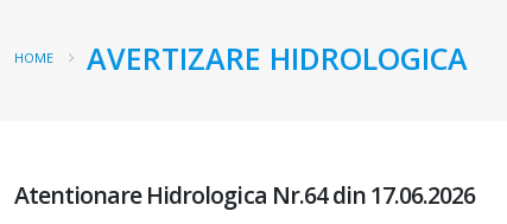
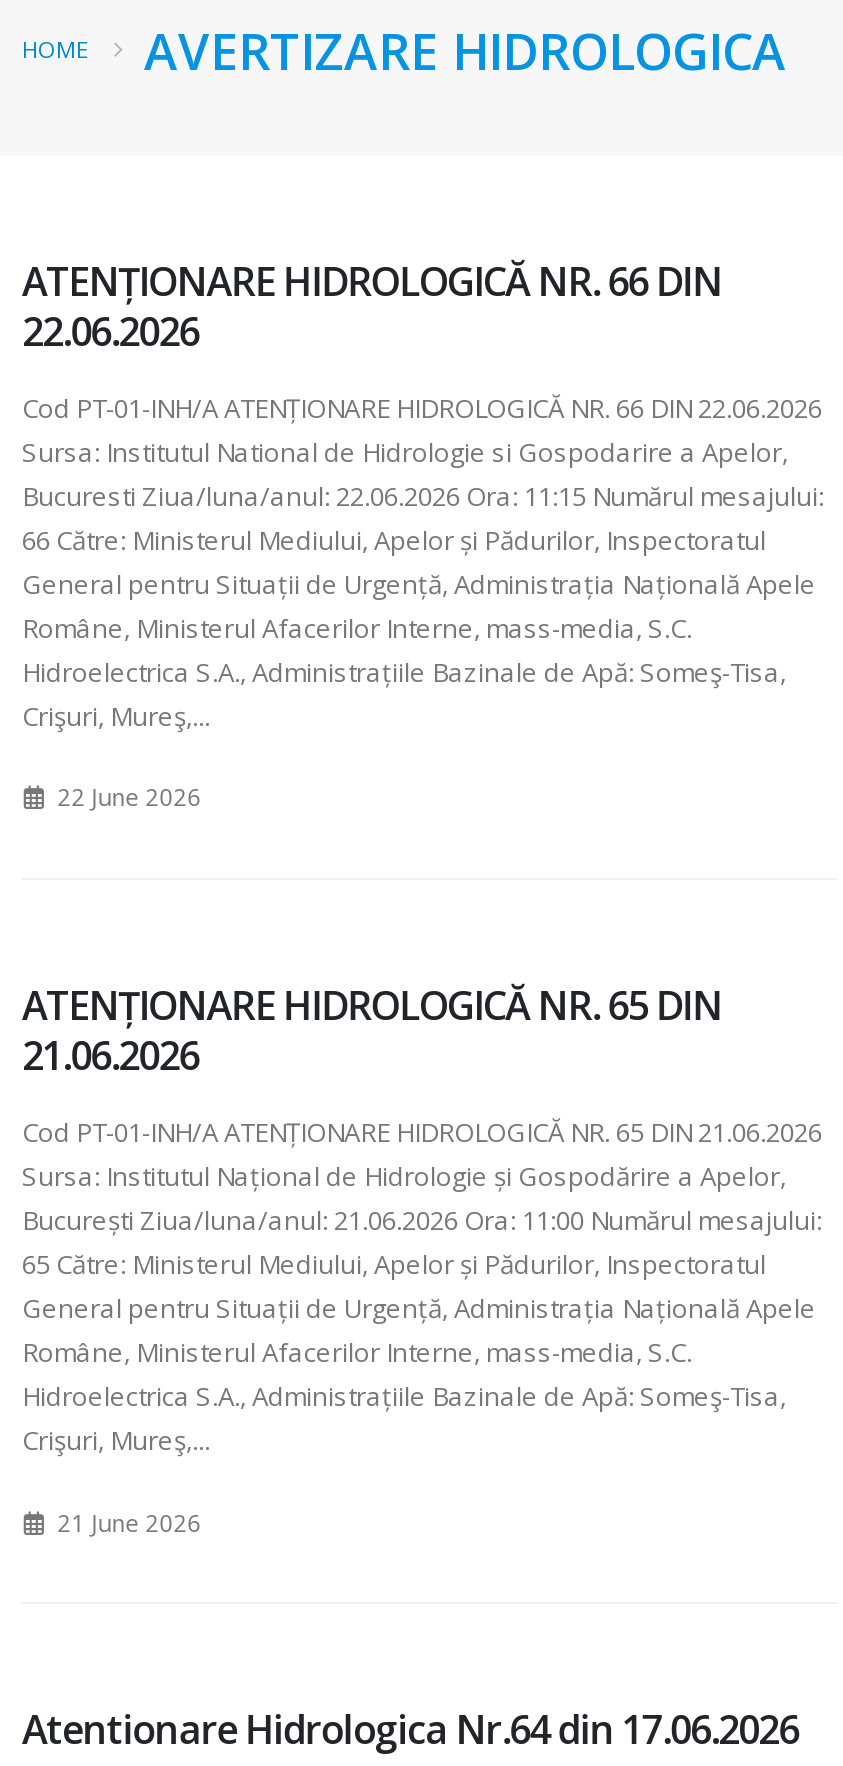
none -> [22,254,824,813] ATENȚIONARE HIDROLOGICĂ NR. 66 DIN | 22.06.2026 | Cod PT-01-INH/A ATENȚIONARE HIDROLOGICĂ NR. 66 DIN 22.06.2026 | Sursa: Institutul National de Hidrologie si Gospodarire a Apelor, | Bucuresti Ziua/luna/anul: 22.06.2026 Ora: 11:15 Numărul mesajului: | 66 Către: Ministerul Mediului, Apelor și Pădurilor, Inspectoratul | General pentru Situații de Urgență, Administrația Națională Apele | Române, Ministerul Afacerilor Interne, mass-media, S.C. | Hidroelectrica S.A., Administrațiile Bazinale de Apă: Someş-Tisa, | Crişuri, Mureş,... | 22 June 2026
none -> [22,978,822,1537] ATENȚIONARE HIDROLOGICĂ NR. 65 DIN | 21.06.2026 | Cod PT-01-INH/A ATENȚIONARE HIDROLOGICĂ NR. 65 DIN 21.06.2026 | Sursa: Institutul Național de Hidrologie și Gospodărire a Apelor, | București Ziua/luna/anul: 21.06.2026 Ora: 11:00 Numărul mesajului: | 65 Către: Ministerul Mediului, Apelor și Pădurilor, Inspectoratul | General pentru Situații de Urgență, Administrația Națională Apele | Române, Ministerul Afacerilor Interne, mass-media, S.C. | Hidroelectrica S.A., Administrațiile Bazinale de Apă: Someş-Tisa, | Crişuri, Mureş,... | 21 June 2026

